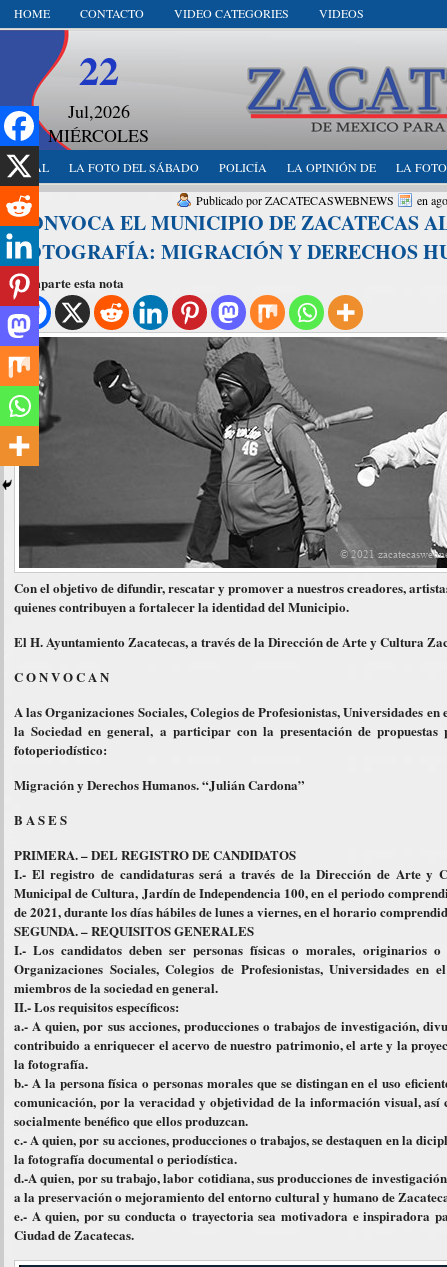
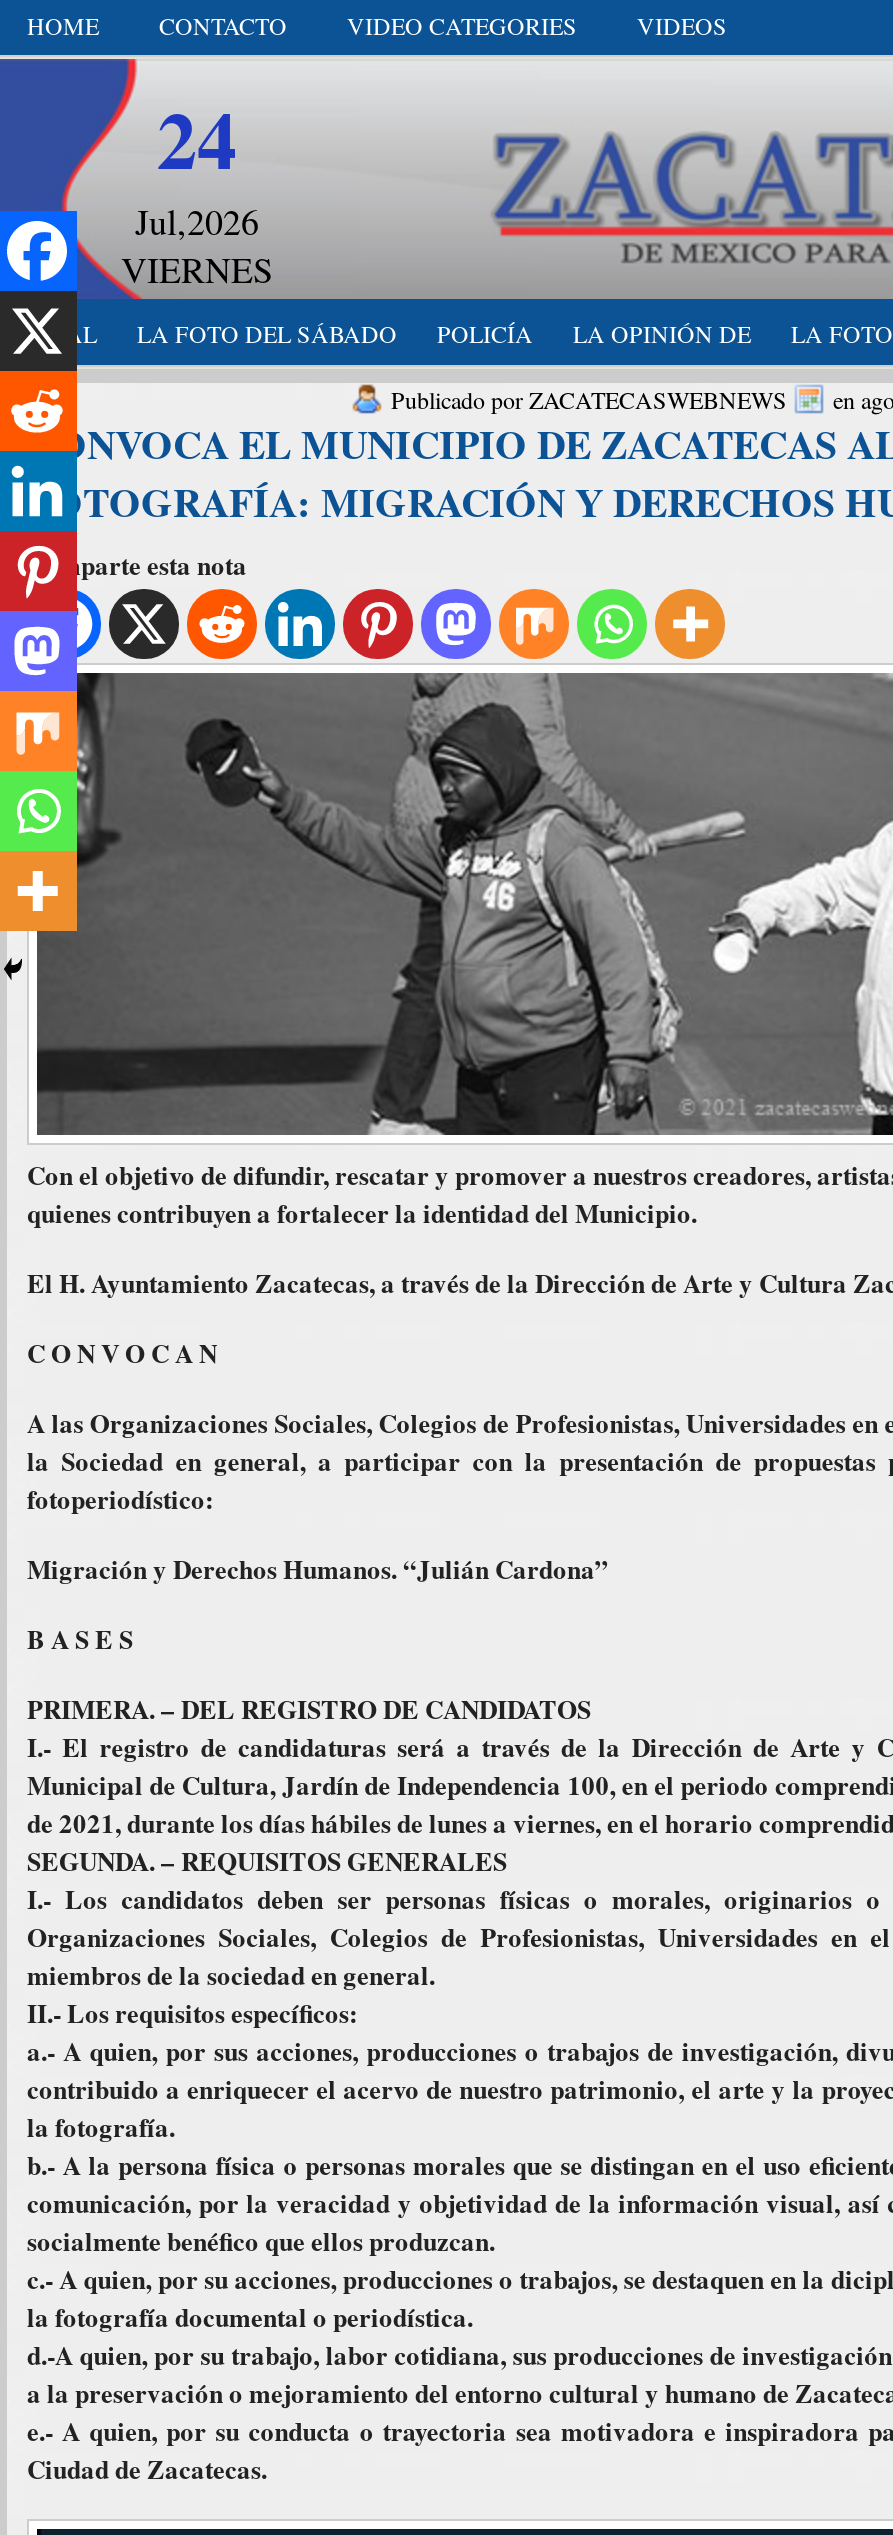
[79,40,119,99] 22 -> [157,79,237,197] 24
[48,123,149,147] MIÉRCOLES -> [121,245,273,293] VIERNES

